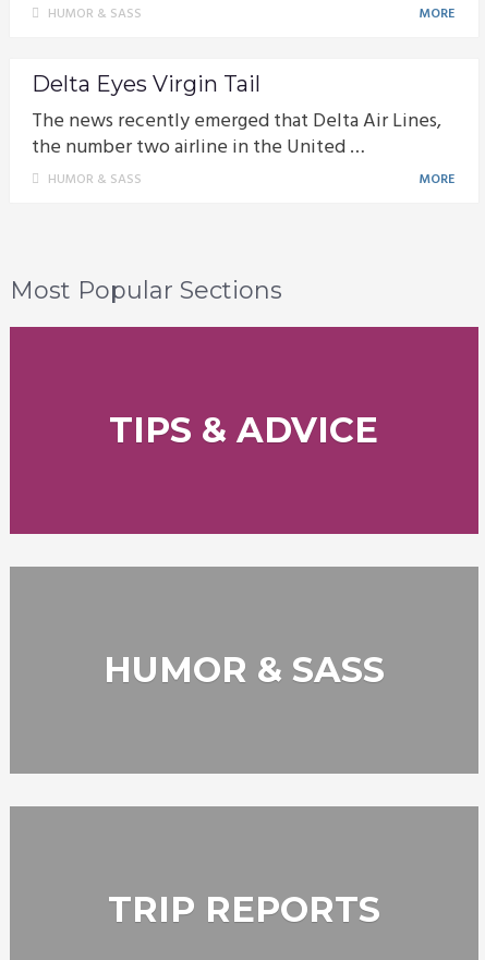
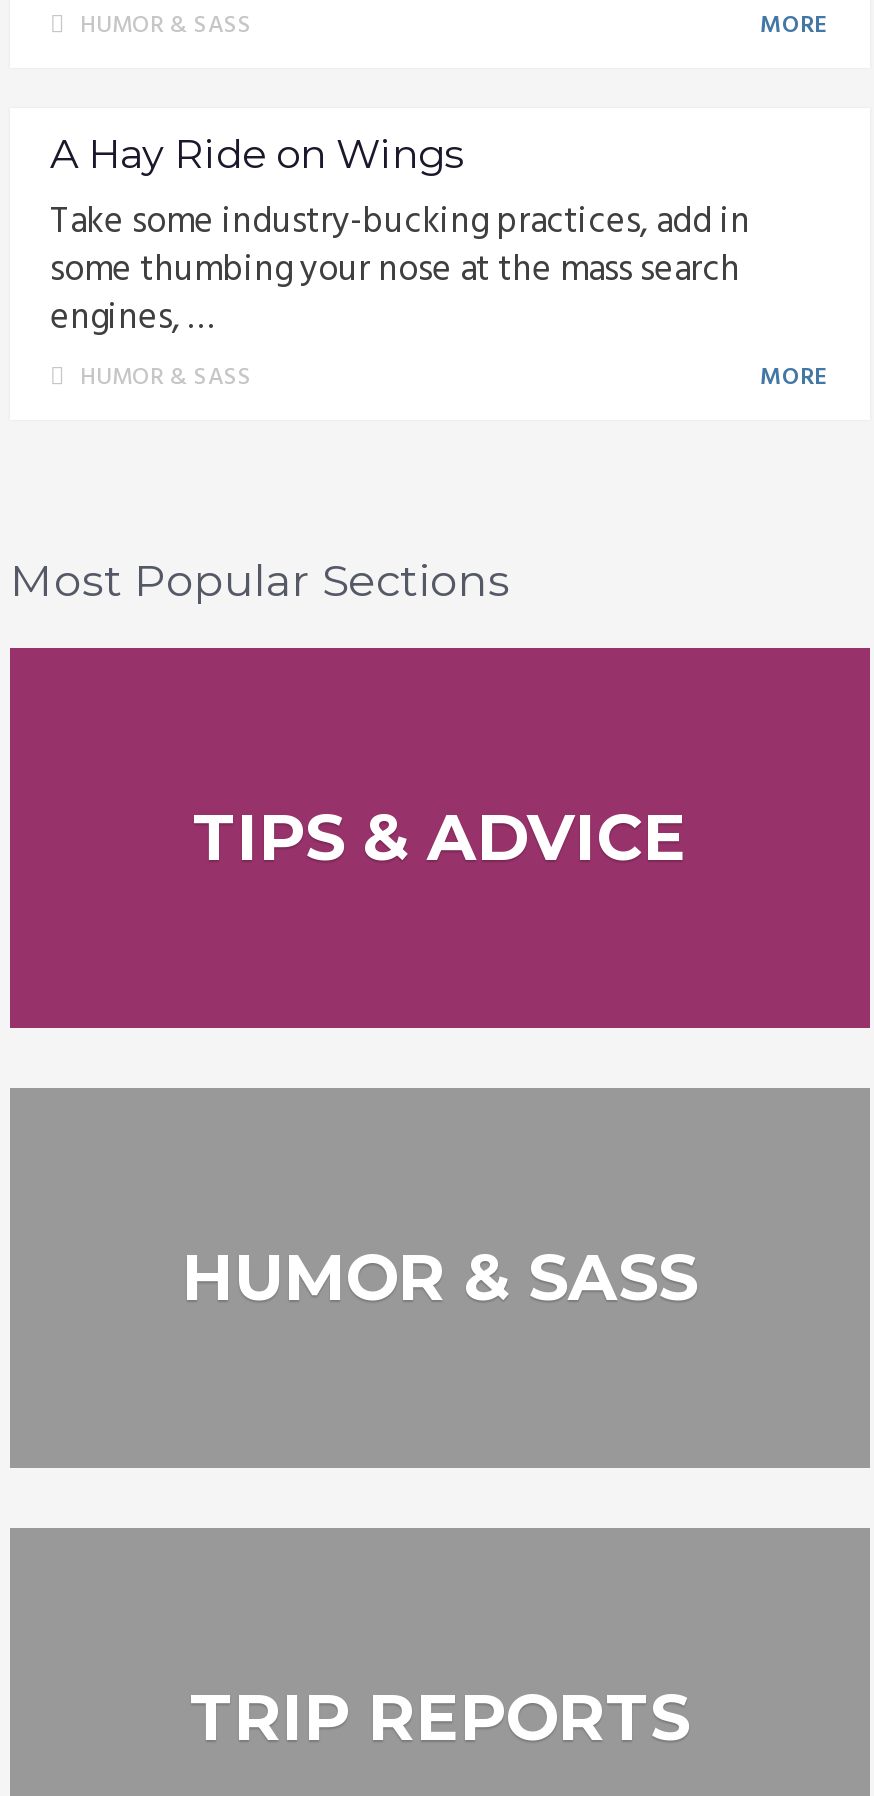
[32,71,441,163] Delta Eyes Virgin Tail | The news recently emerged that Delta Air Lines, | the number two airline in the United … -> [50,130,750,348] A Hay Ride on Wings | Take some industry-bucking practices, add in | some thumbing your nose at the mass search | engines, …

